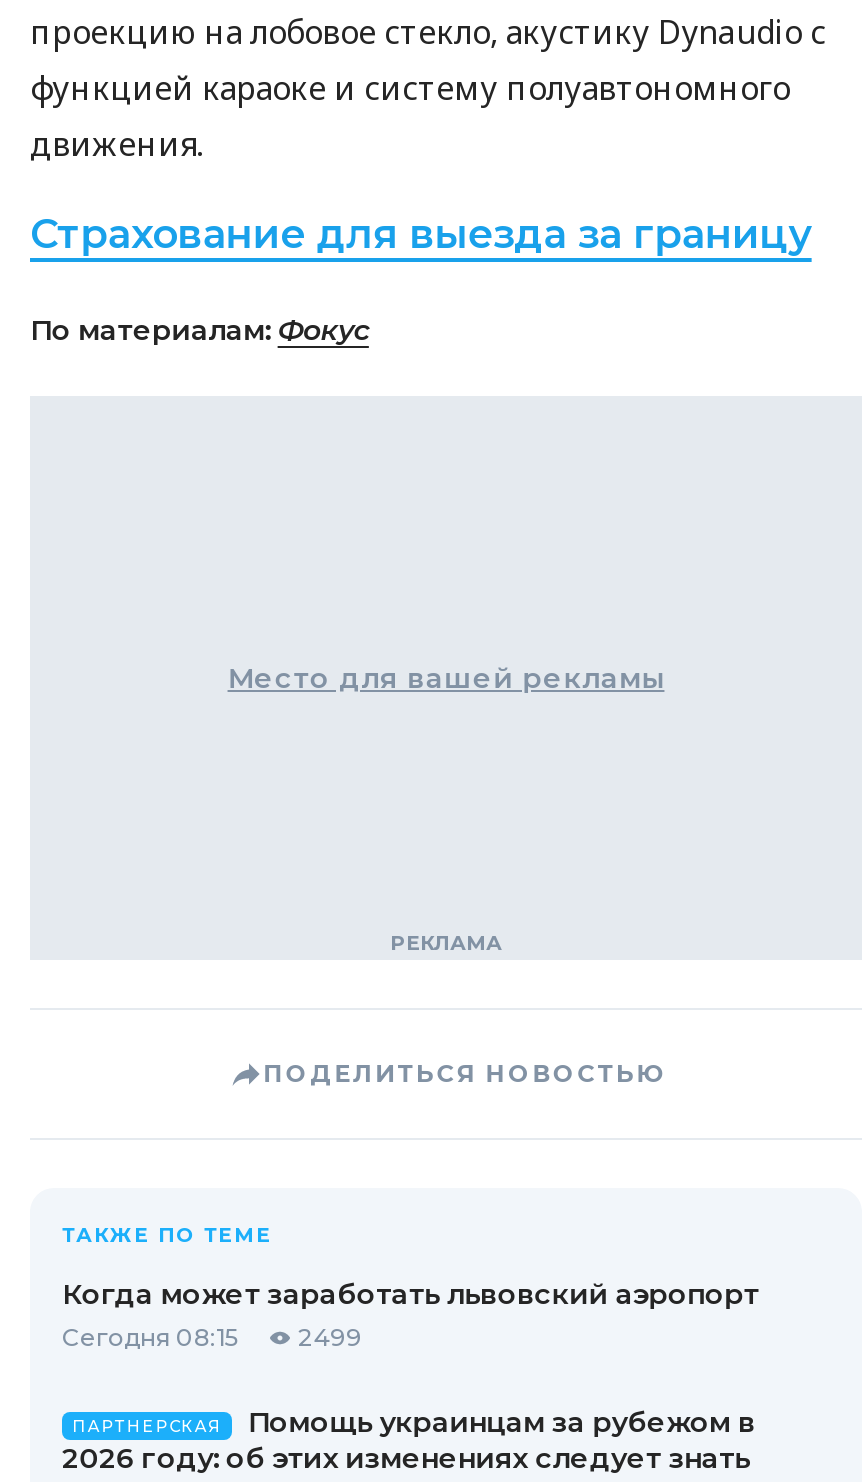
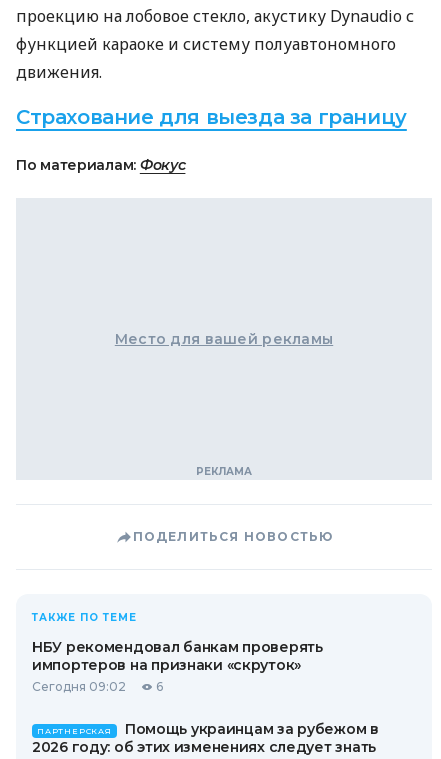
[62,1276,759,1352] Когда может заработать львовский аэропорт | Сегодня 08:15 | 2499 -> [32,638,323,694] НБУ рекомендовал банкам проверять | импортеров на признаки «скруток» | Сегодня 09:02 | 6

